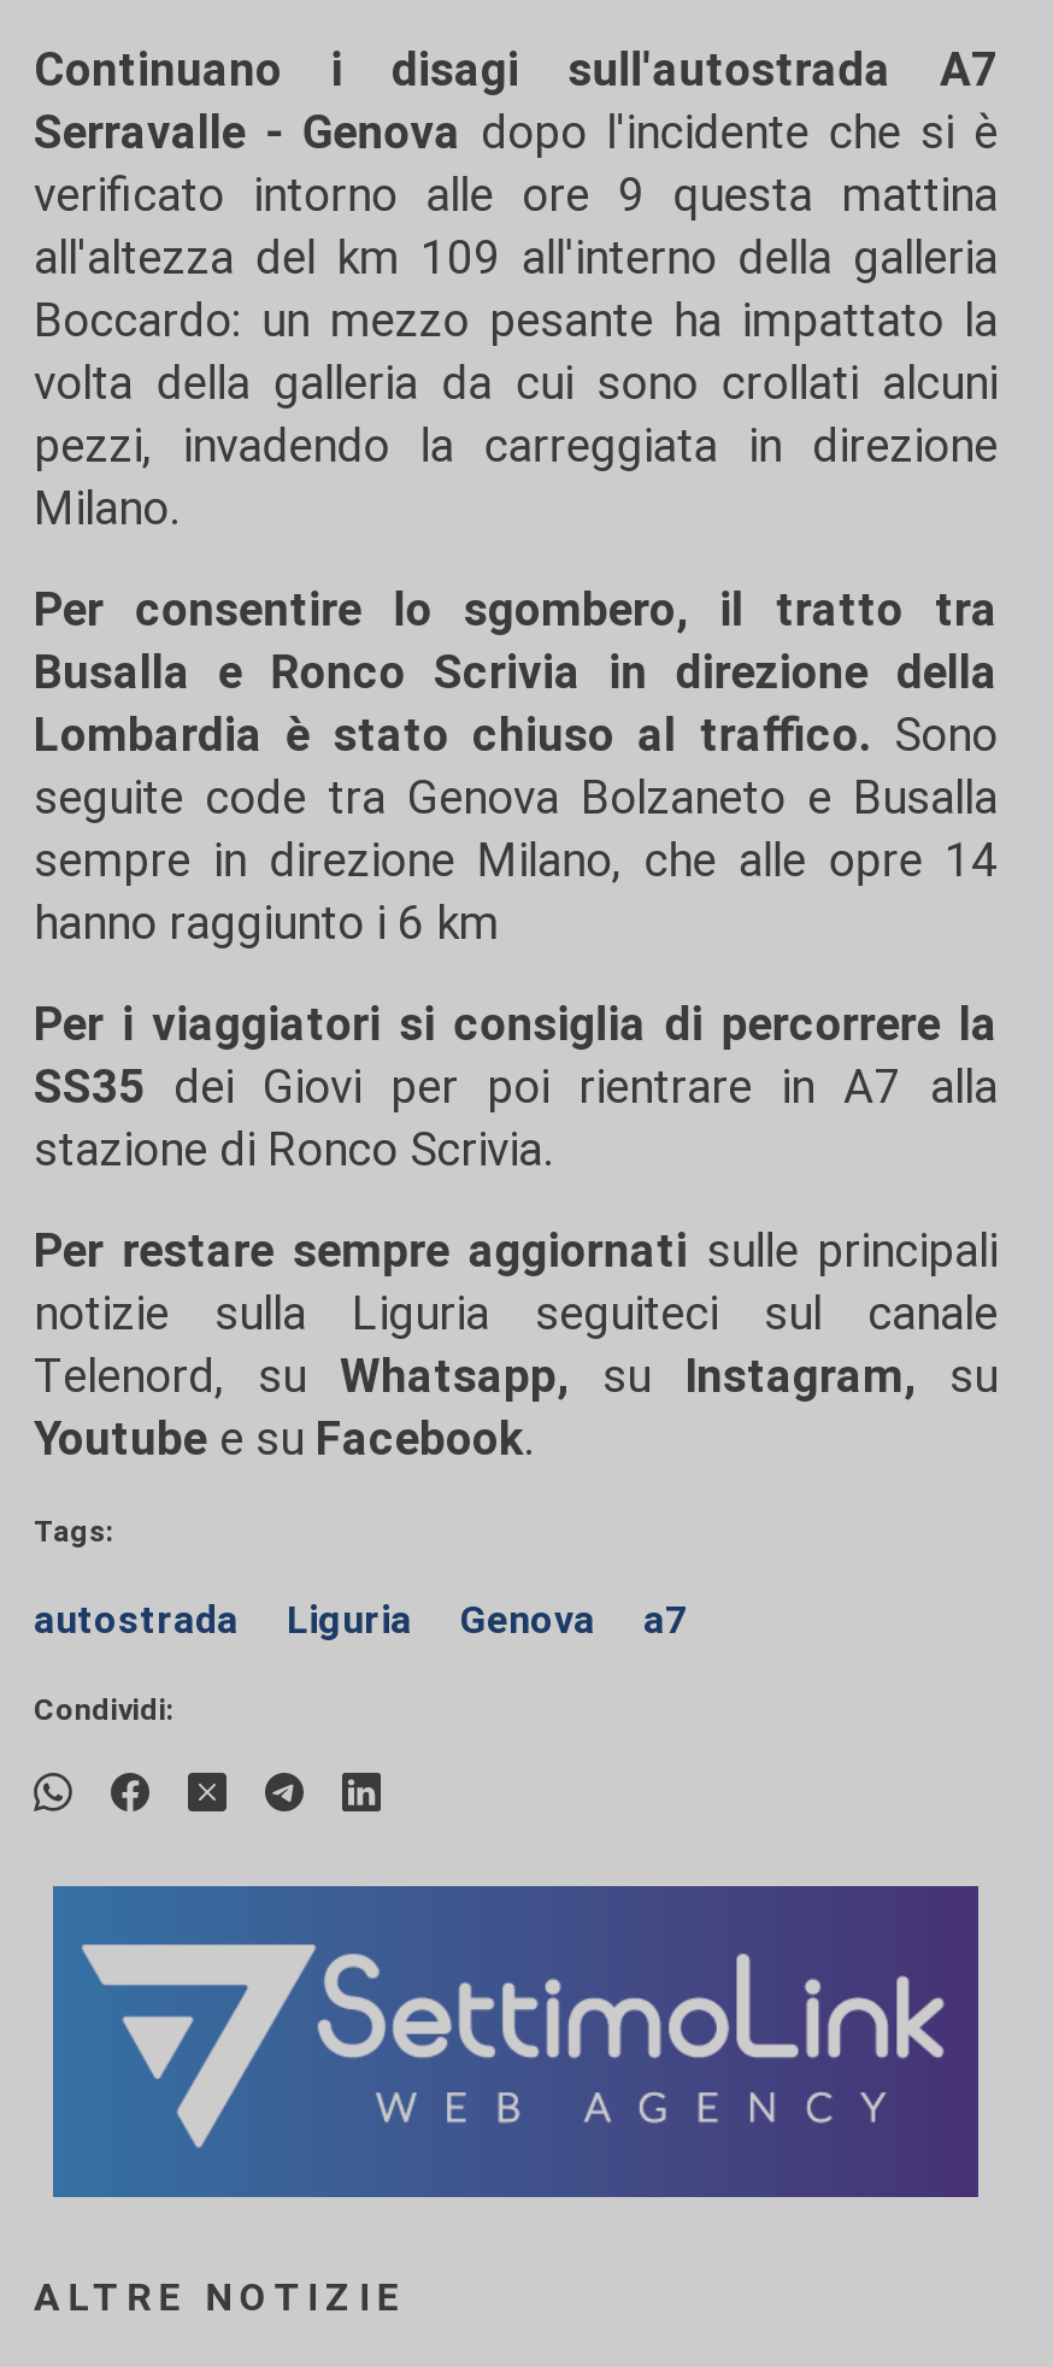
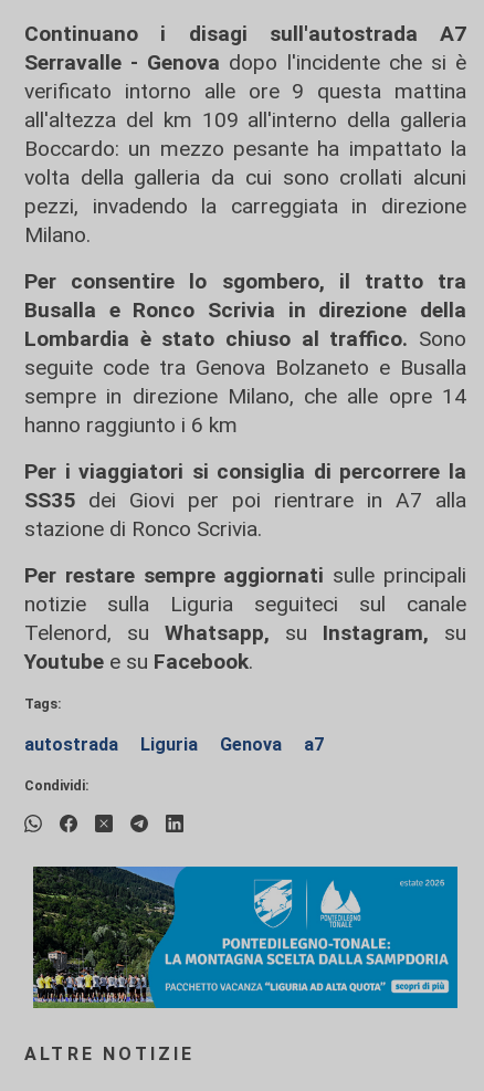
[51,1884,981,2199] [image] -> [32,866,457,1009] [image]

